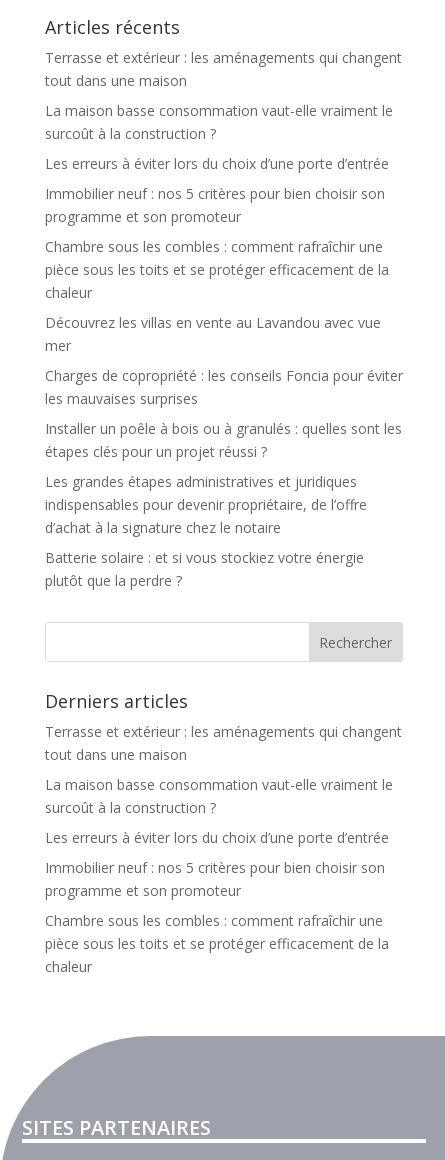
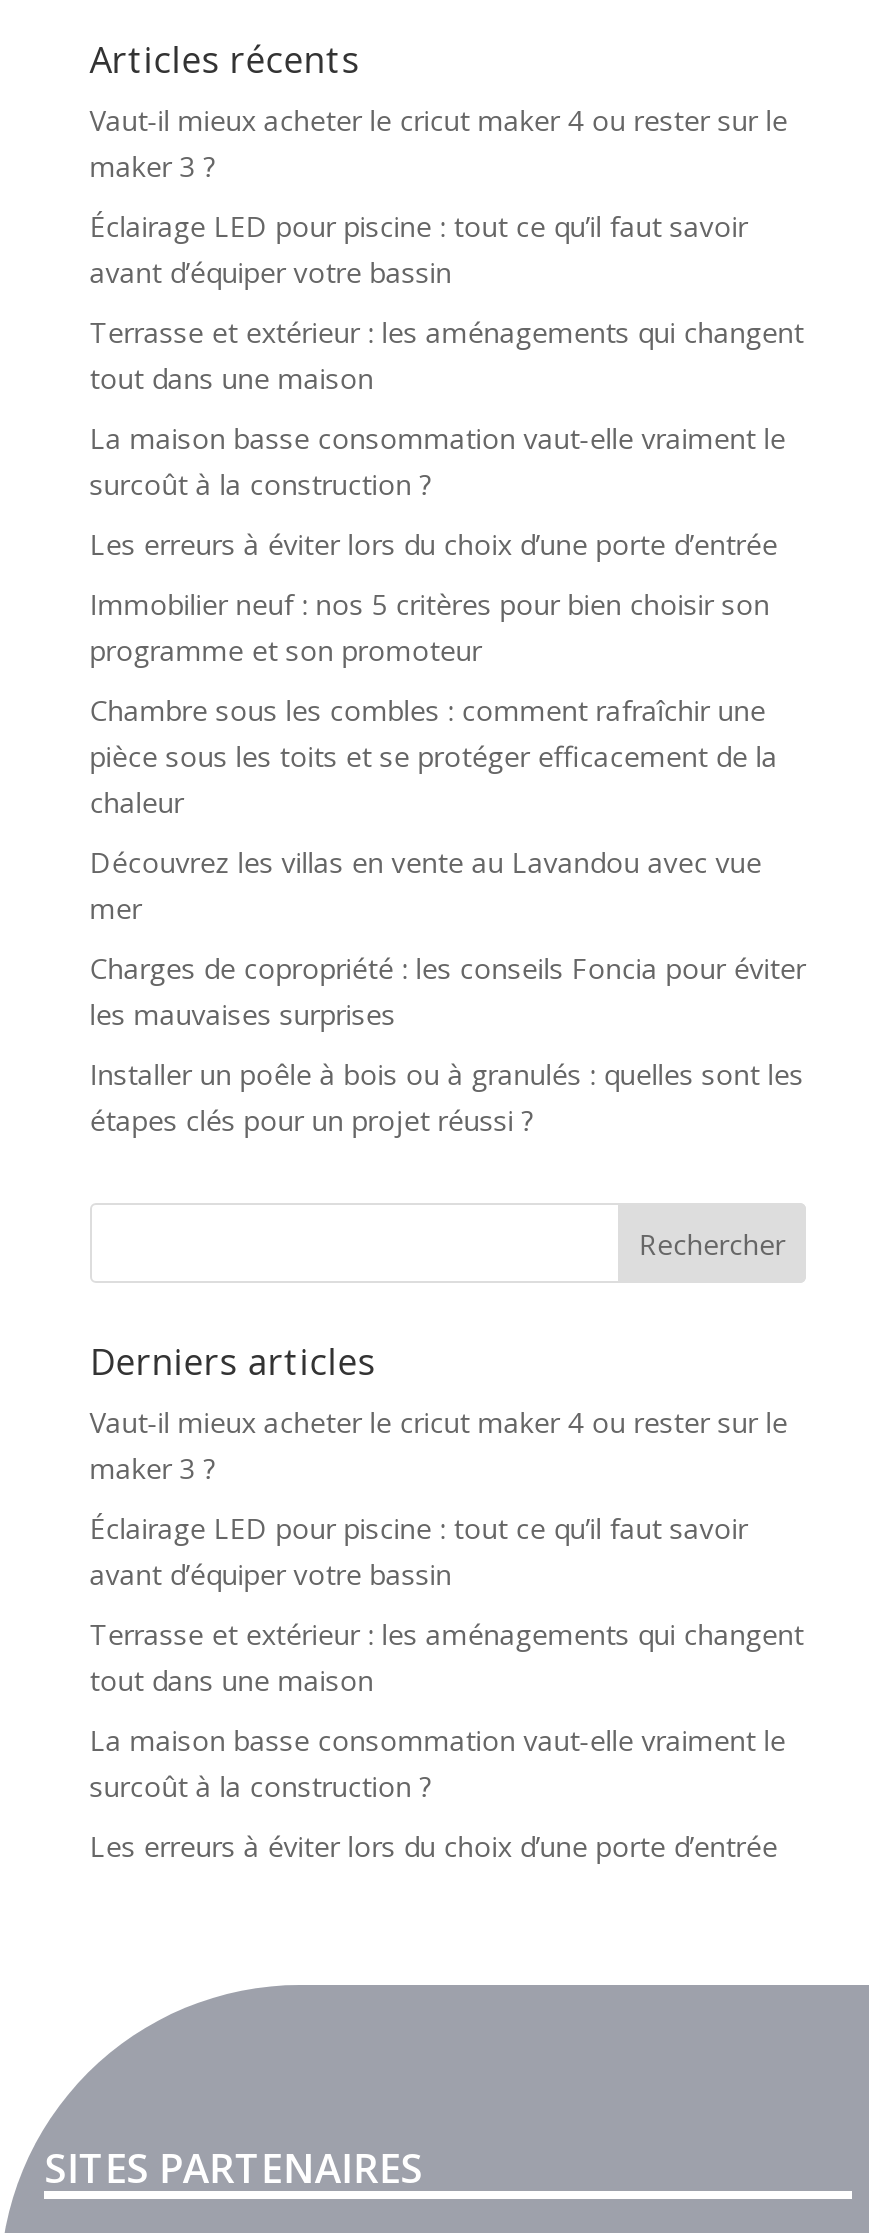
none -> [90,101,788,291] Vaut-il mieux acheter le cricut maker 4 ou rester sur le | maker 3 ? | Éclairage LED pour piscine : tout ce qu’il faut savoir | avant d’équiper votre bassin
moved [45,48,403,461] -> [90,313,806,1139]: Terrasse et extérieur : les aménagements qui changent | tout dans une maison | La maison basse consommation vaut-elle vraiment le | ... | Installer un poêle à bois ou à granulés : quelles sont les | étapes clés pour un projet réussi ?
[45,472,367,590] Les grandes étapes administratives et juridiques | indispensables pour devenir propriétaire, de l’offre | d’achat à la signature chez le notaire | Batterie solaire : et si vous stockiez votre énergie | plutôt que la perdre ? -> none
none -> [90,1403,788,1593] Vaut-il mieux acheter le cricut maker 4 ou rester sur le | maker 3 ? | Éclairage LED pour piscine : tout ce qu’il faut savoir | avant d’équiper votre bassin
moved [45,722,402,847] -> [90,1615,804,1865]: Terrasse et extérieur : les aménagements qui changent | tout dans une maison | La maison basse consommation vaut-elle vraiment le | surcoût à la construction ? | Les erreurs à éviter lors du choix d’une porte d’entrée
[45,858,389,976] Immobilier neuf : nos 5 critères pour bien choisir son | programme et son promoteur | Chambre sous les combles : comment rafraîchir une | pièce sous les toits et se protéger efficacement de la | chaleur -> none

